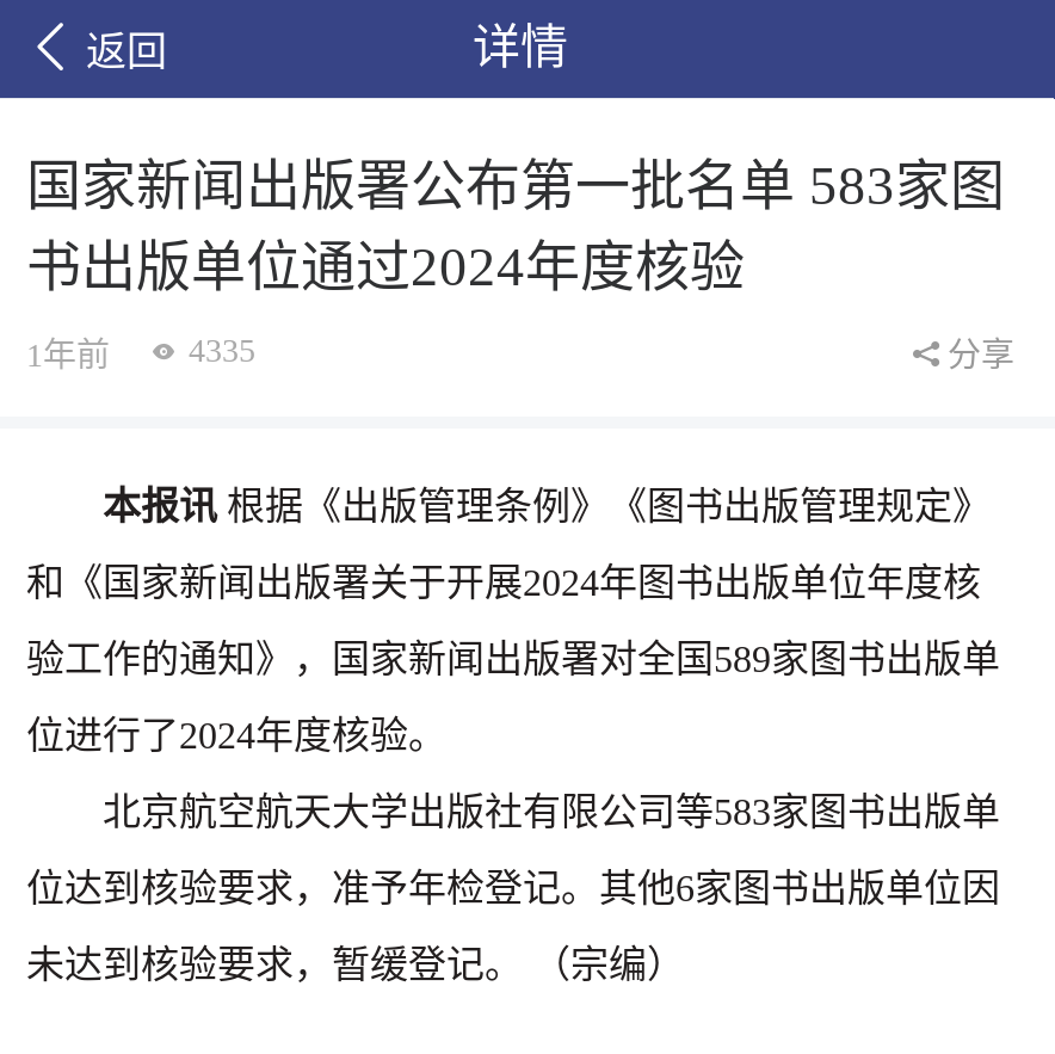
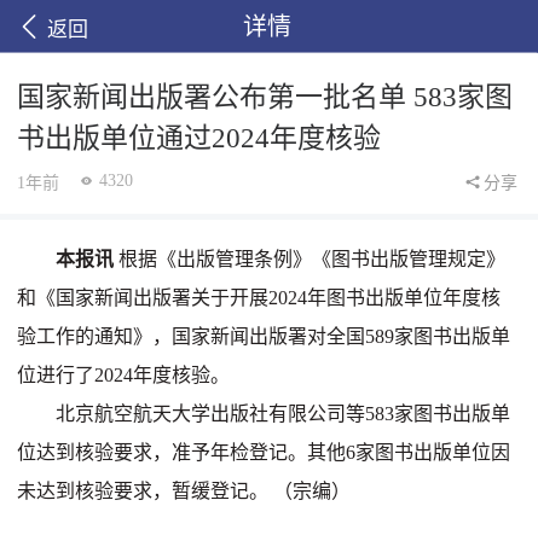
[189,333,255,369] 4335 -> [99,171,133,190] 4320

